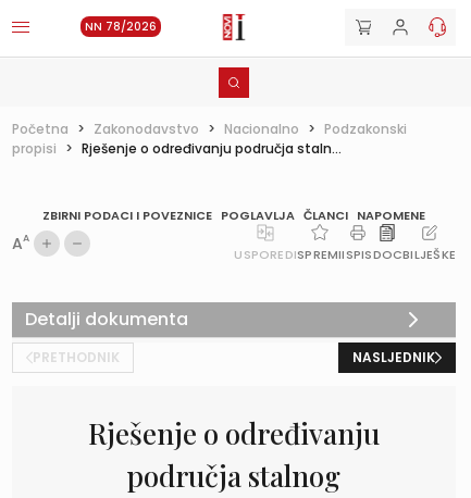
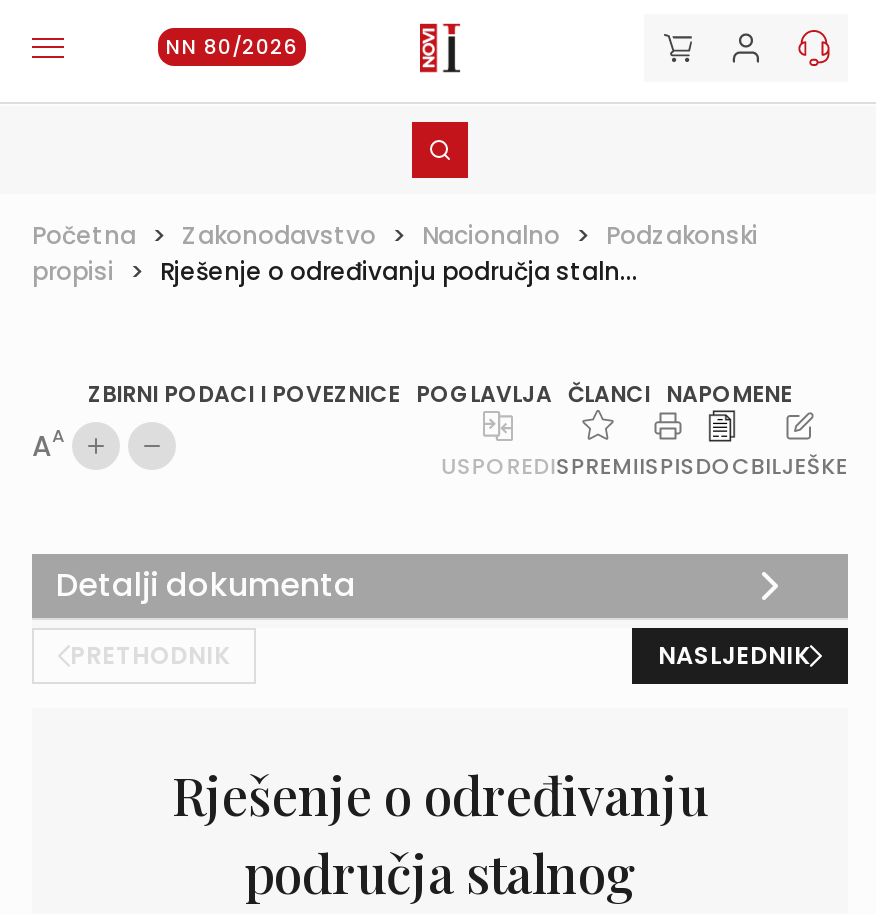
[85,18,157,35] NN 78/2026 -> [166,32,298,62] NN 80/2026

